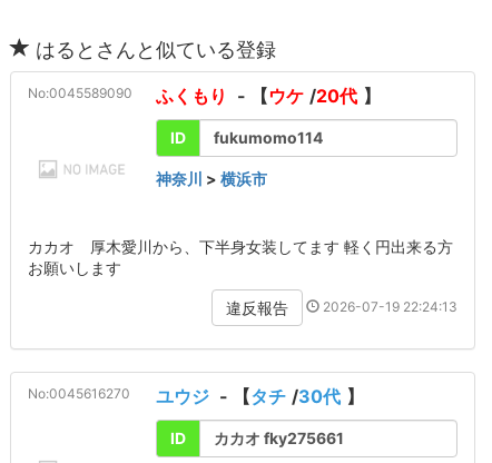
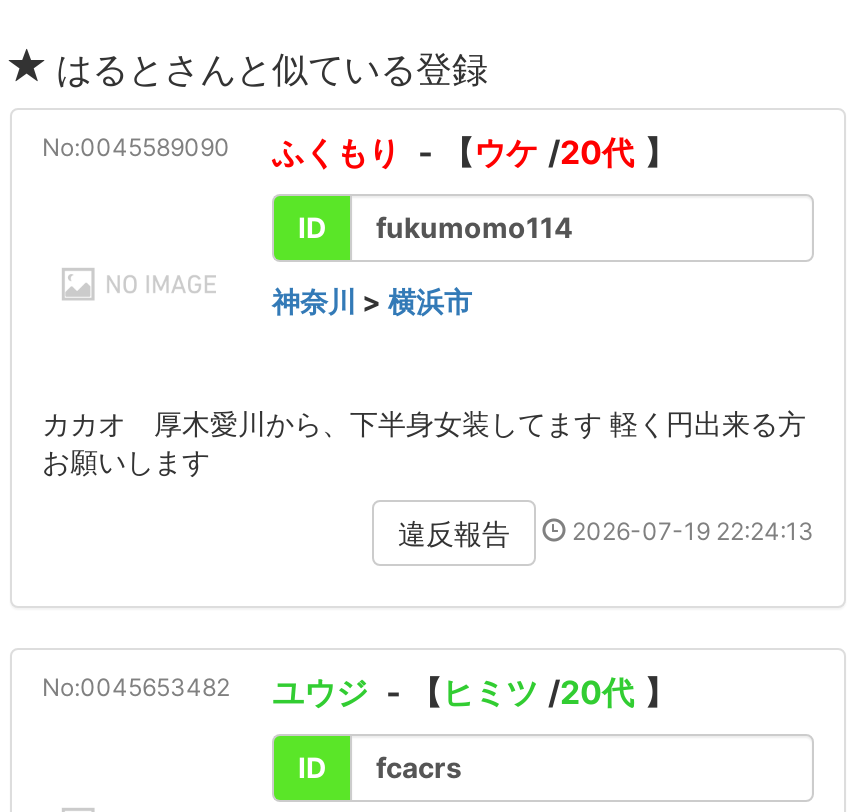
[28,385,364,407] No:0045616270 | ユウジ - 【タチ /30代 】 -> [42,672,676,712] No:0045653482 | ユウジ - 【ヒミツ /20代 】
[214,428,344,447] カカオ fky275661 -> [376,750,462,784] fcacrs

